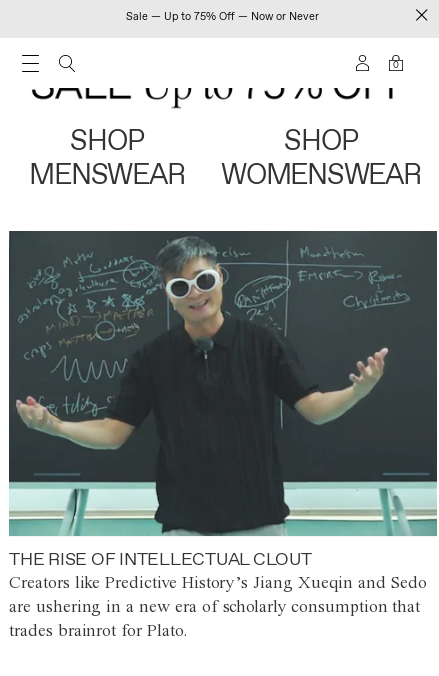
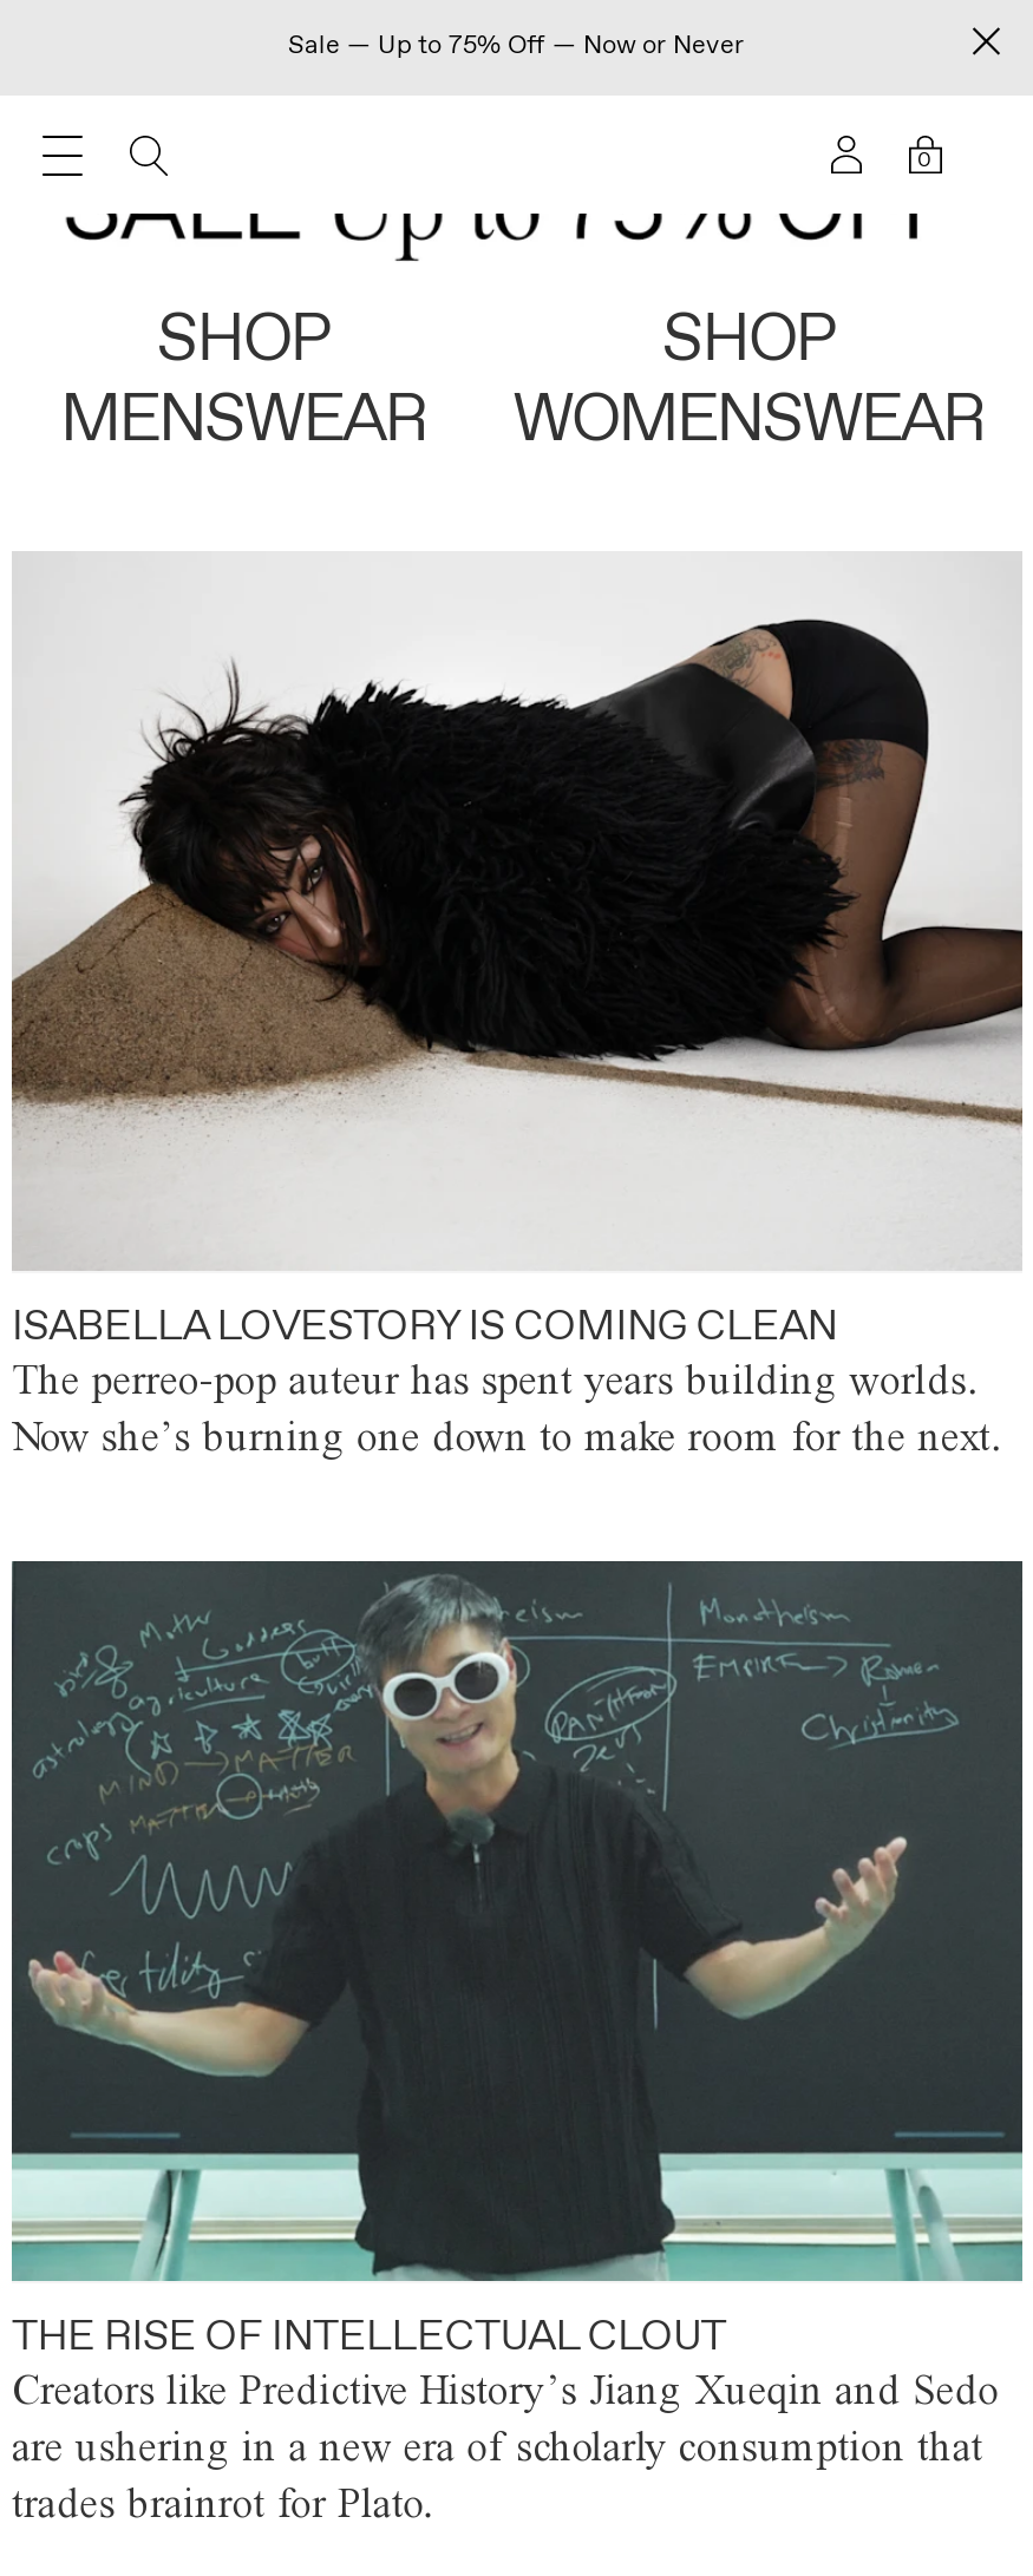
none -> [12,617,1022,1461] [image] | ISABELLA LOVESTORY IS COMING CLEAN | The perreo-pop auteur has spent years building worlds. | Now she’s burning one down to make room for the next.

